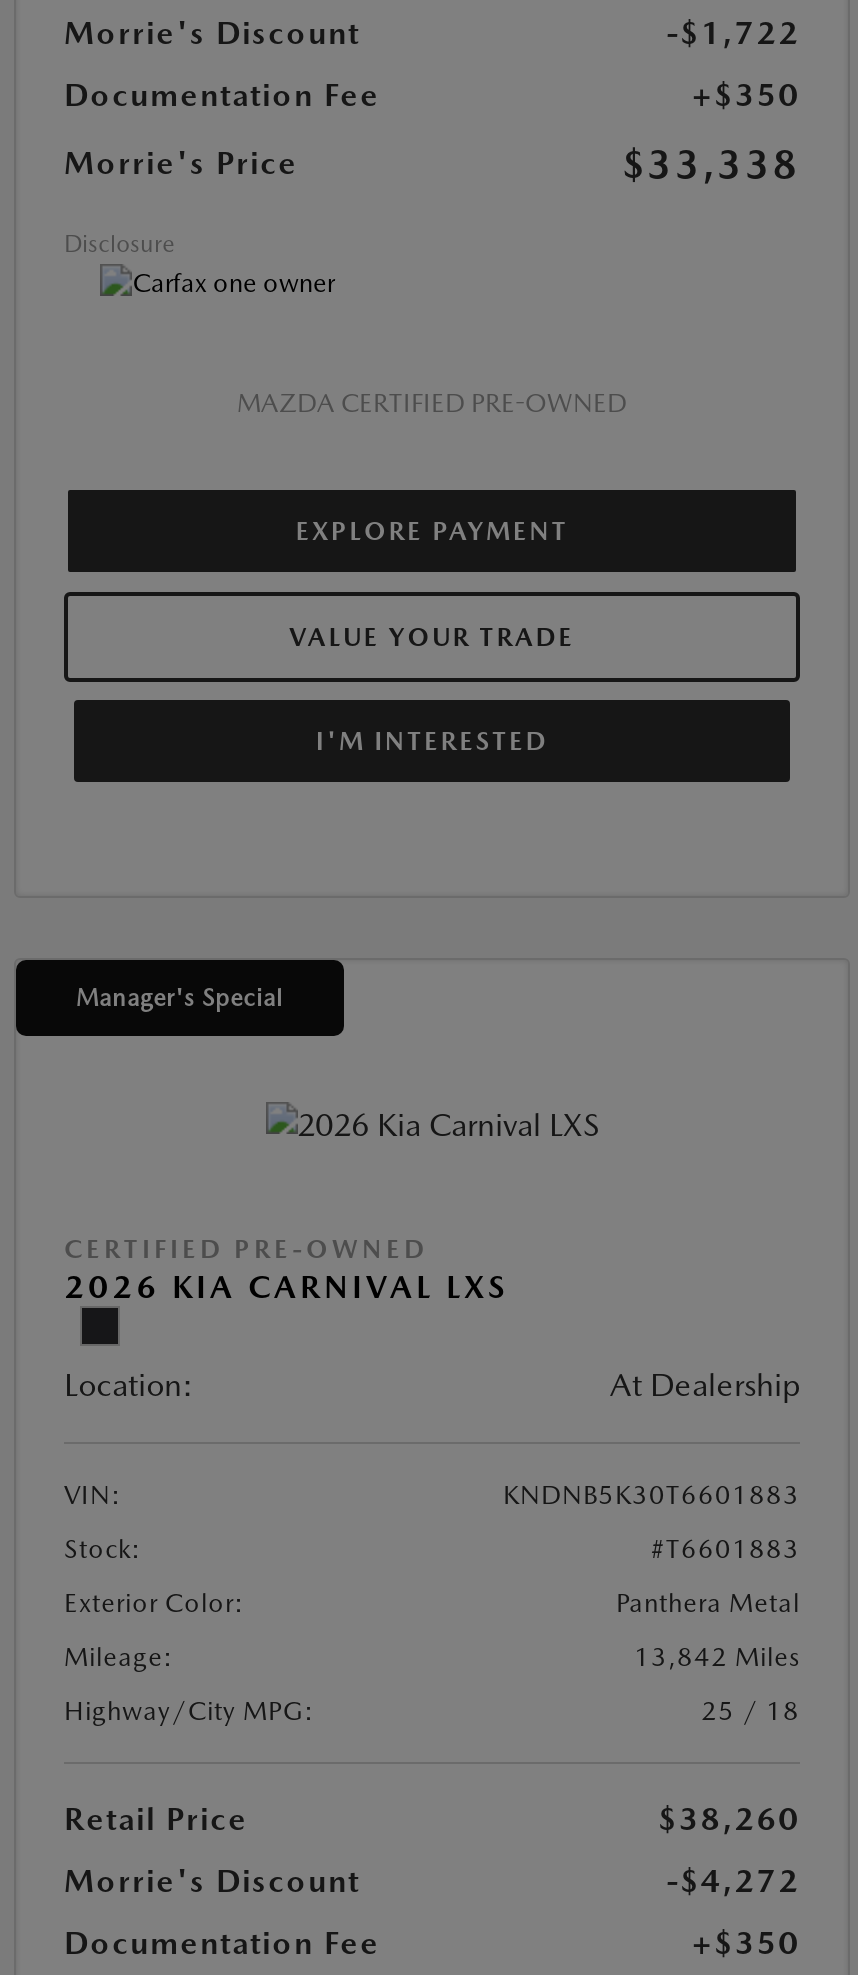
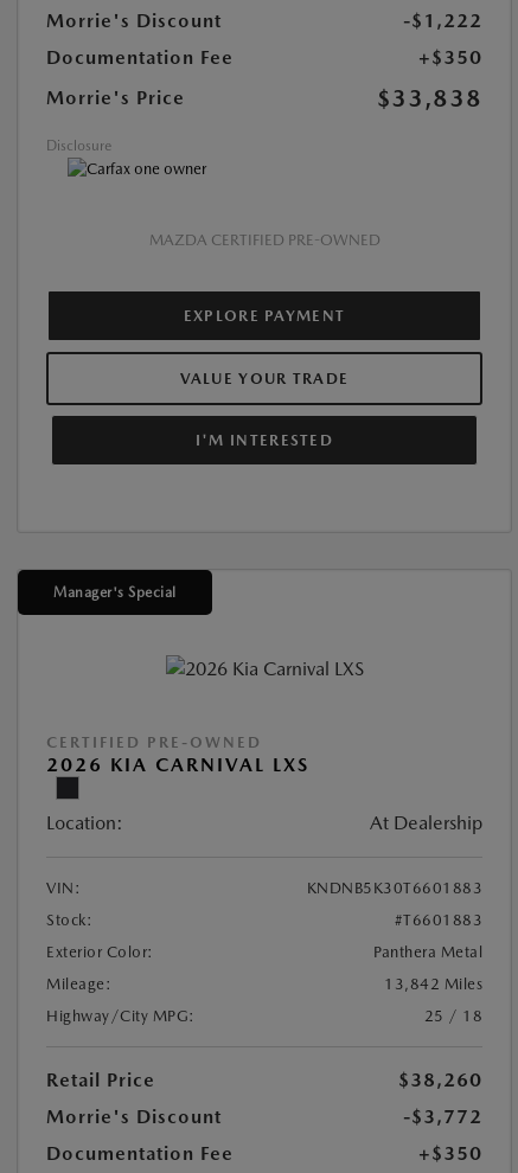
[666,13,800,51] -$1,722 -> [403,9,482,32] -$1,222
[622,139,800,187] $33,338 -> [377,84,482,113] $33,838
[666,1862,800,1900] -$4,272 -> [403,1105,482,1128] -$3,772

